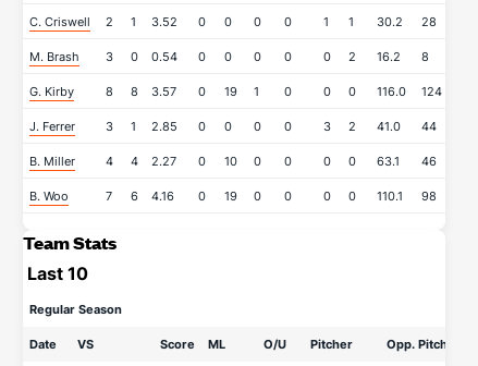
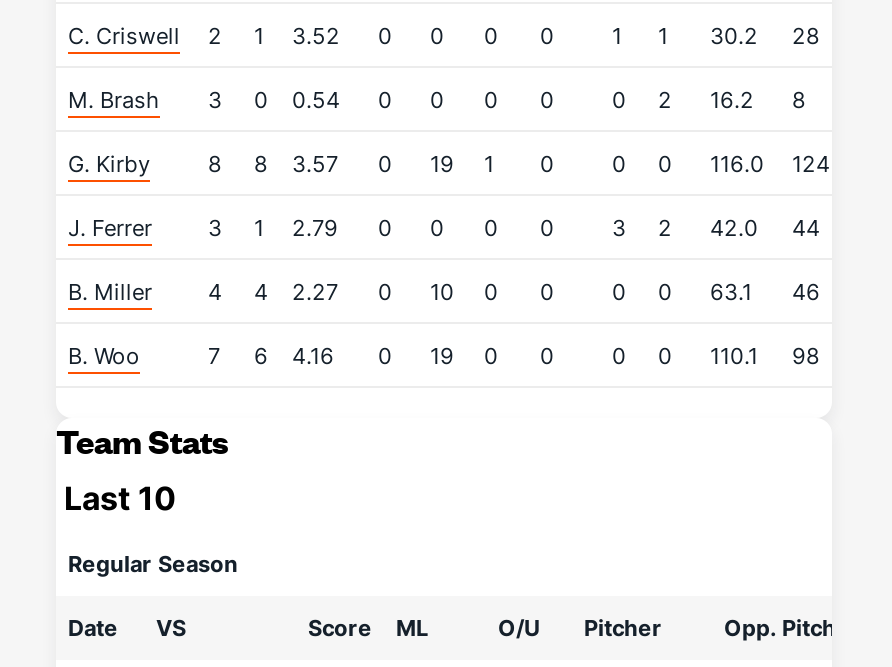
[29,119,292,134] J. Ferrer 3 1 2.85 0 0 0 0 -> [68,214,554,242] J. Ferrer 3 1 2.79 0 0 0 0
[377,119,401,134] 41.0 -> [710,214,758,242] 42.0

